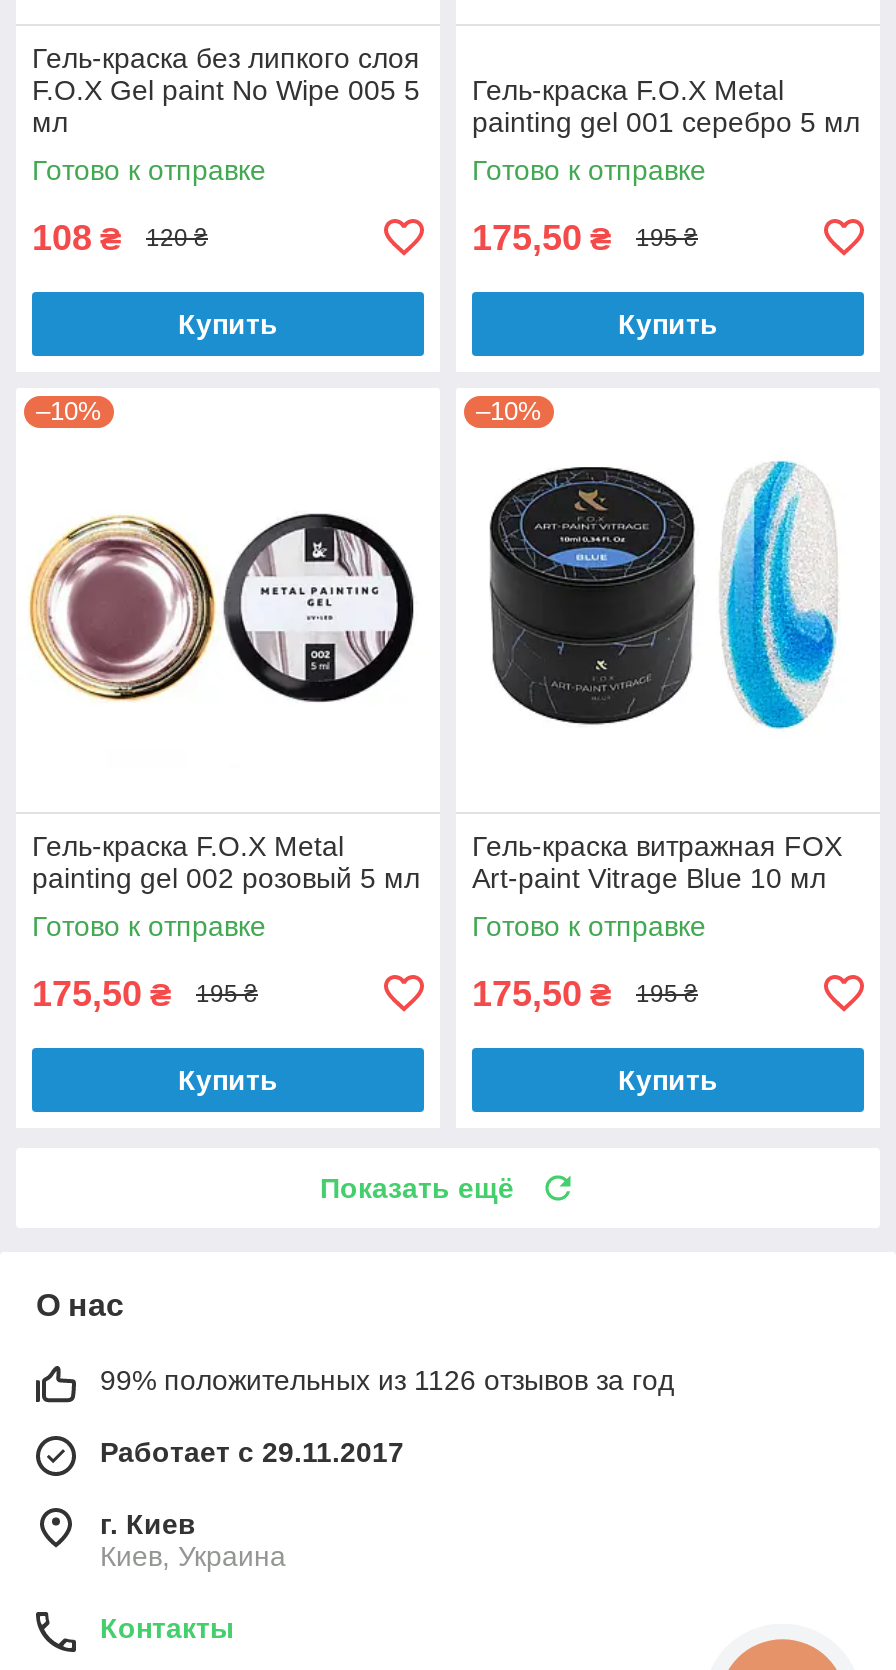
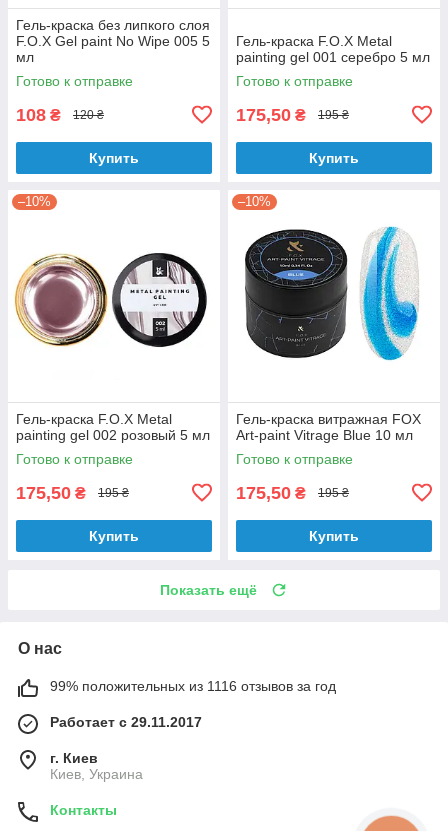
[100,1364,674,1396] 99% положительных из 1126 отзывов за год -> [50,678,336,694] 99% положительных из 1116 отзывов за год

